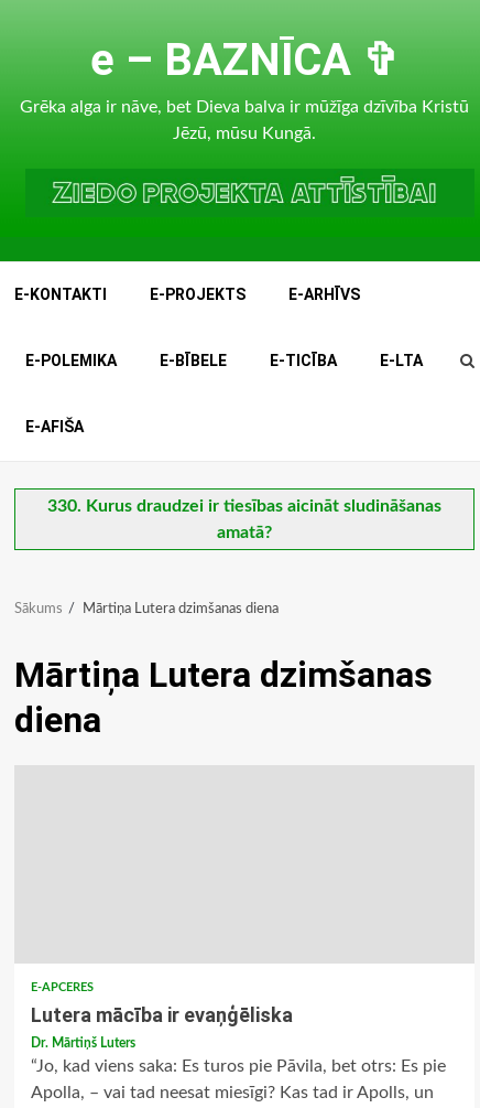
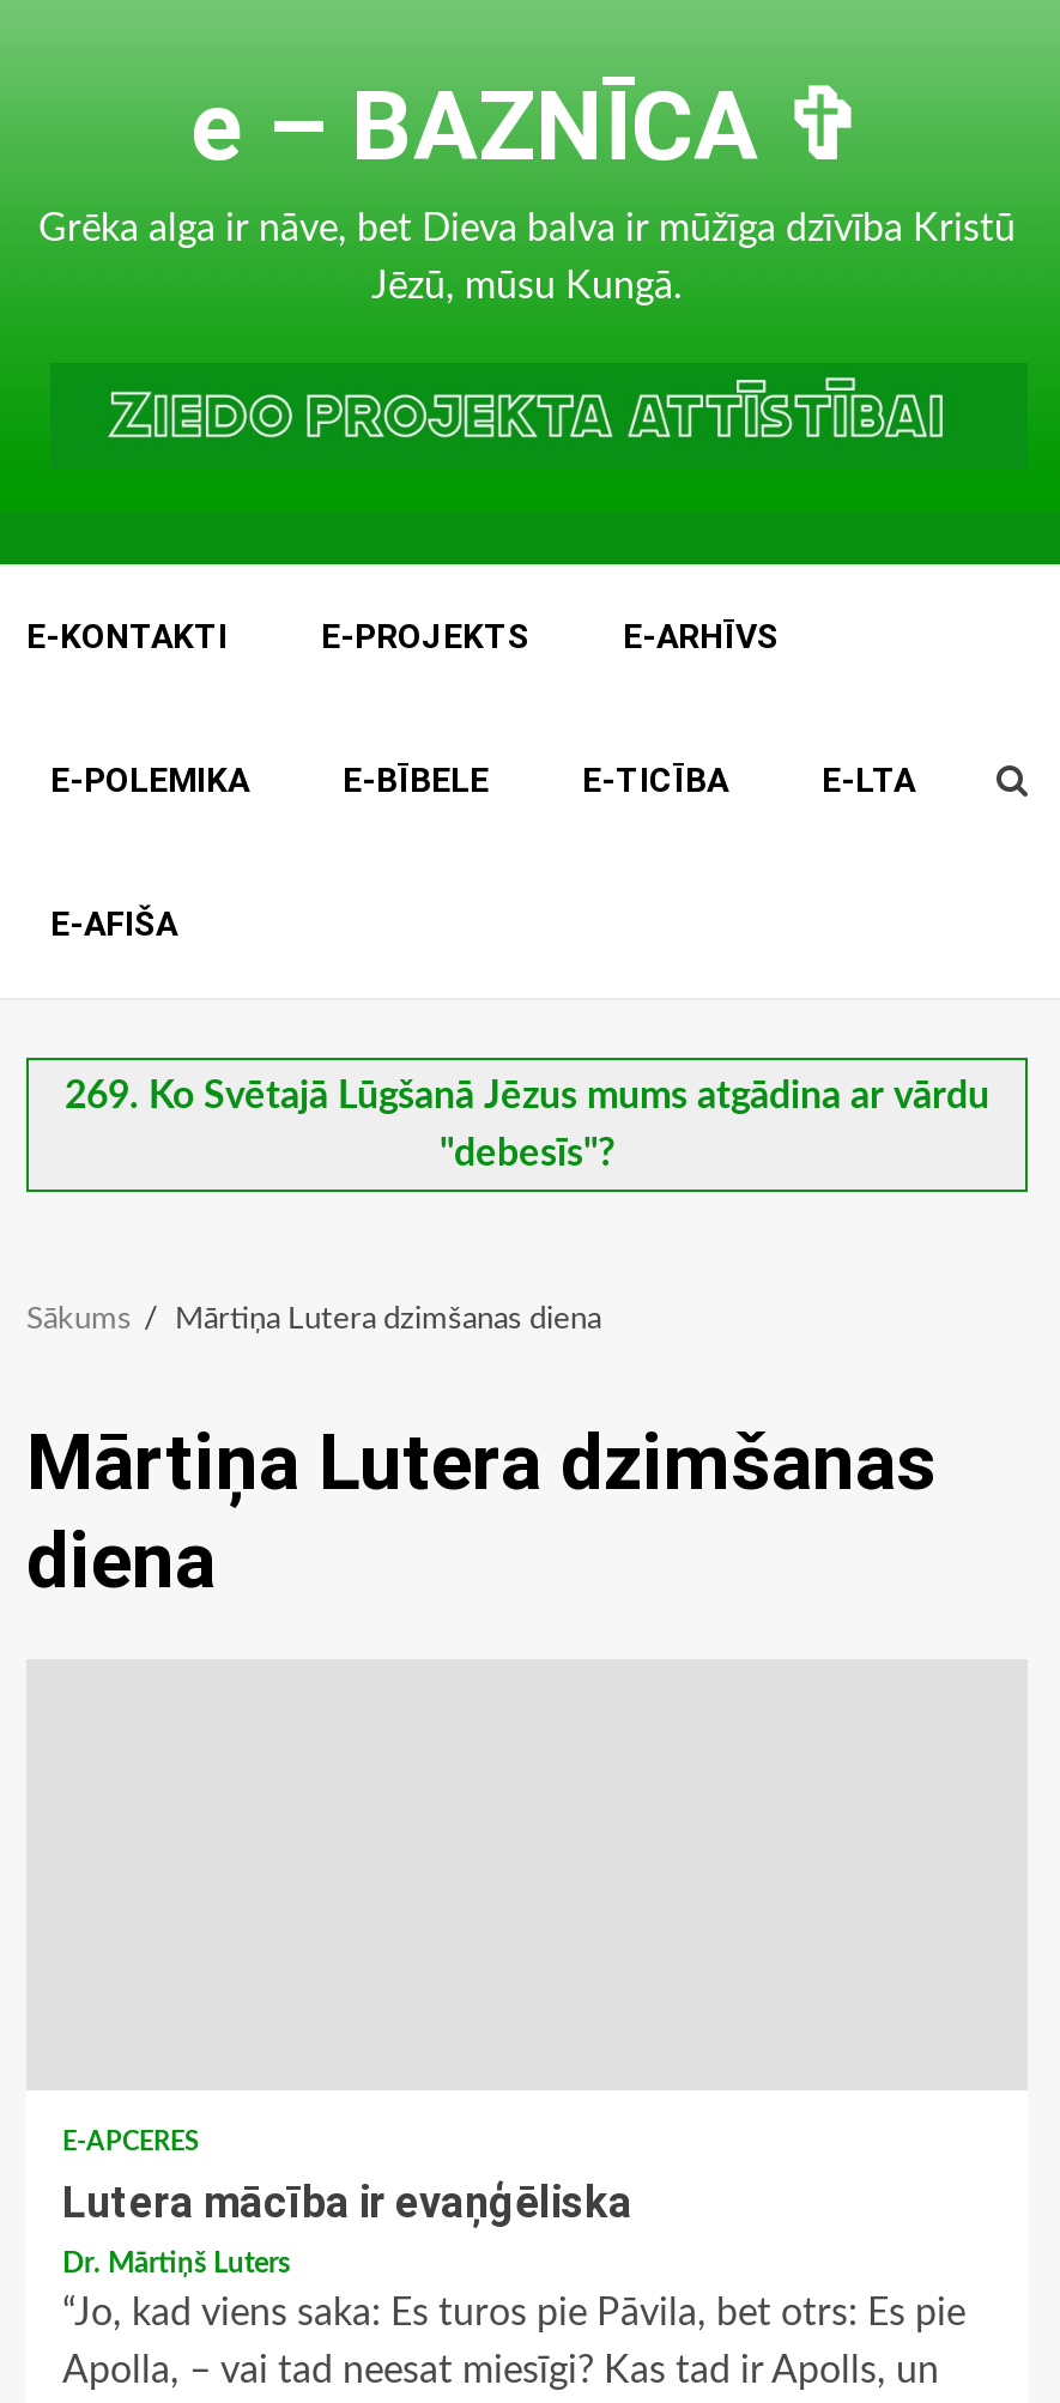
[47,497,441,515] 330. Kurus draudzei ir tiesības aicināt sludināšanas -> [65,1077,989,1115] 269. Ko Svētajā Lūgšanā Jēzus mums atgādina ar vārdu
[217,524,272,541] amatā? -> [440,1134,614,1173] "debesīs"?

